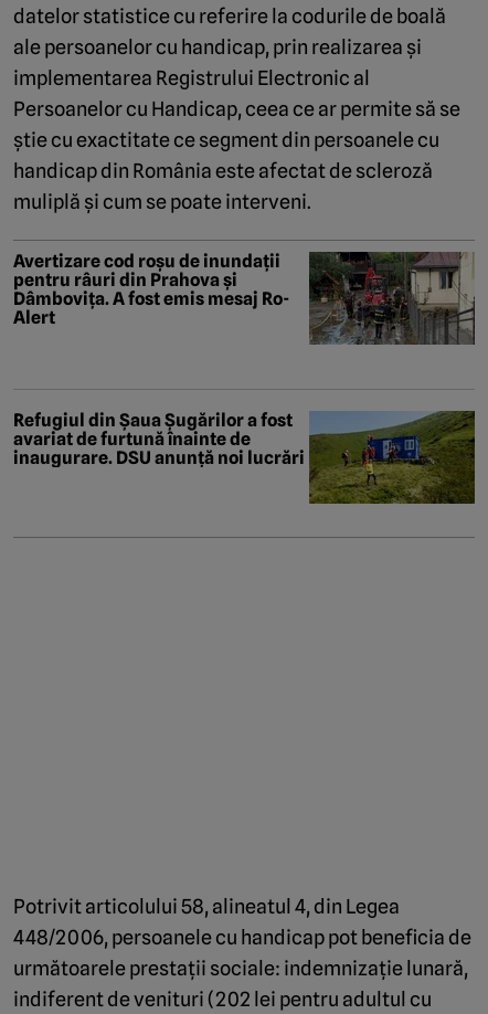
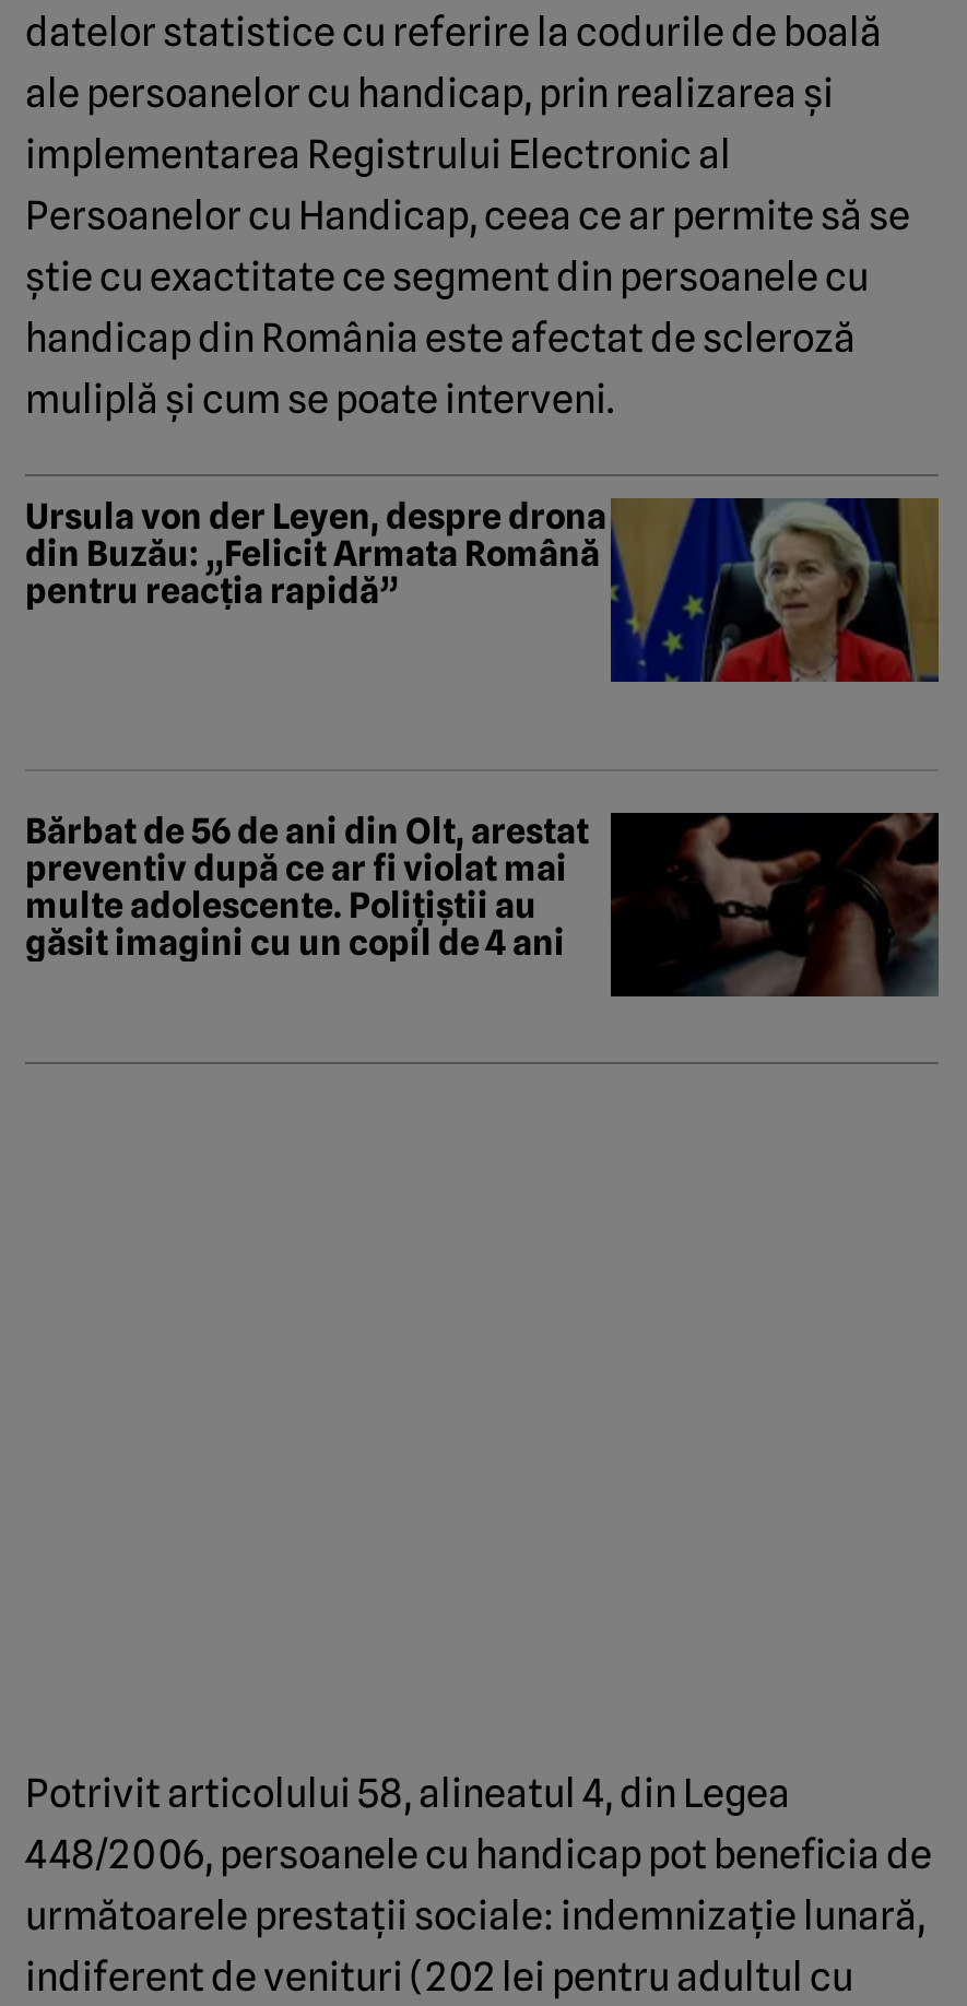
[13,250,476,346] [image] | Avertizare cod roșu de inundații | pentru râuri din Prahova și | Dâmbovița. A fost emis mesaj Ro- | Alert -> [25,495,941,684] [image] | Ursula von der Leyen, despre drona | din Buzău: „Felicit Armata Română | pentru reacția rapidă”
[13,409,476,505] [image] | Refugiul din Șaua Șugărilor a fost | avariat de furtună înainte de | inaugurare. DSU anunță noi lucrări -> [25,810,941,999] [image] | Bărbat de 56 de ani din Olt, arestat | preventiv după ce ar fi violat mai | multe adolescente. Polițiștii au | găsit imagini cu un copil de 4 ani

